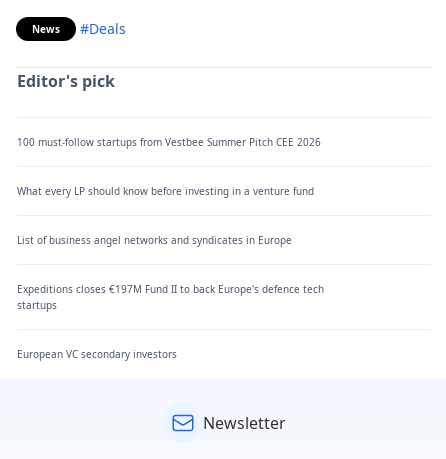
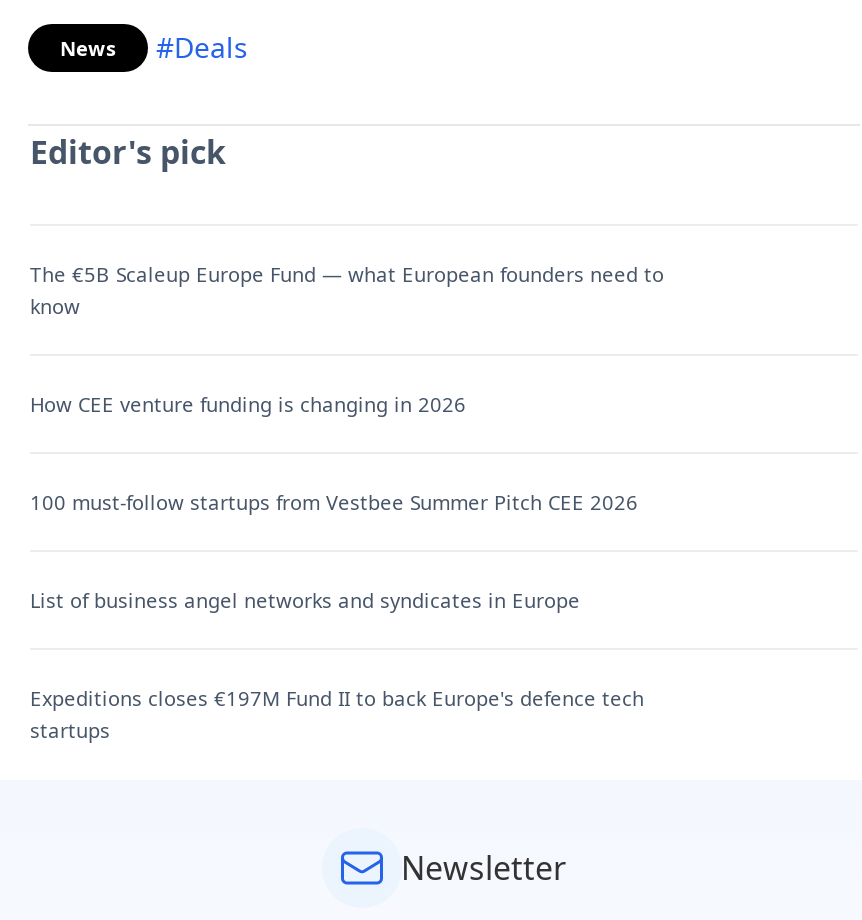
none -> [30,261,664,419] The €5B Scaleup Europe Fund — what European founders need to | know | How CEE venture funding is changing in 2026
moved [17,135,321,149] -> [30,489,638,517]: 100 must-follow startups from Vestbee Summer Pitch CEE 2026
[17,184,314,198] What every LP should know before investing in a venture fund -> none
moved [17,233,324,312] -> [30,587,644,745]: List of business angel networks and syndicates in Europe | Expeditions closes €197M Fund II to back Europe's defence tech | startups
[17,347,177,361] European VC secondary investors -> none

